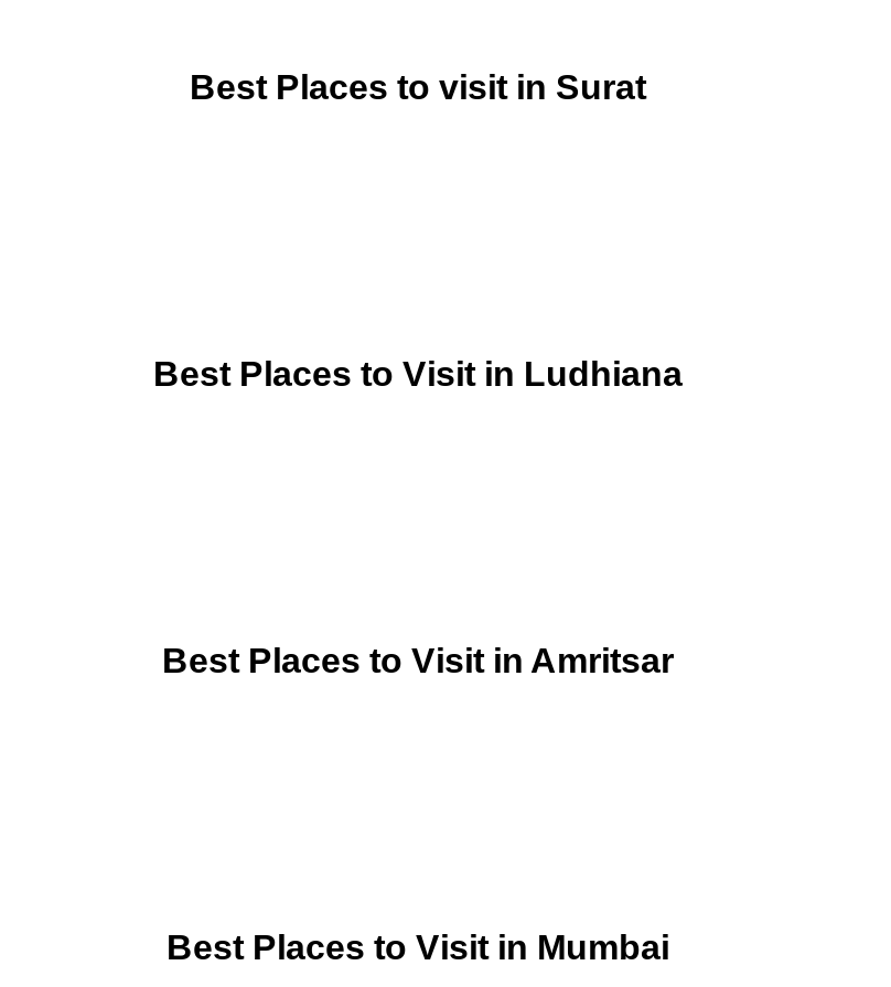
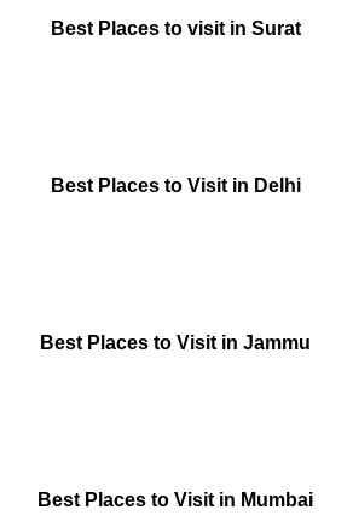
[153,355,683,393] Best Places to Visit in Ludhiana -> [50,175,300,196] Best Places to Visit in Delhi
[162,642,674,679] Best Places to Visit in Amritsar -> [40,332,311,353] Best Places to Visit in Jammu

